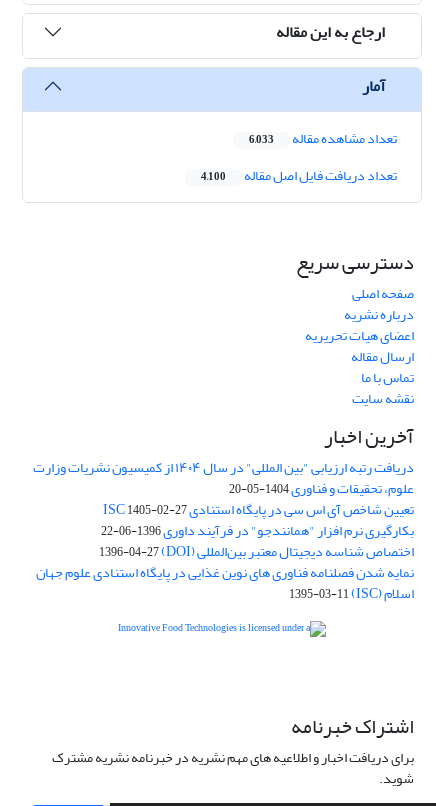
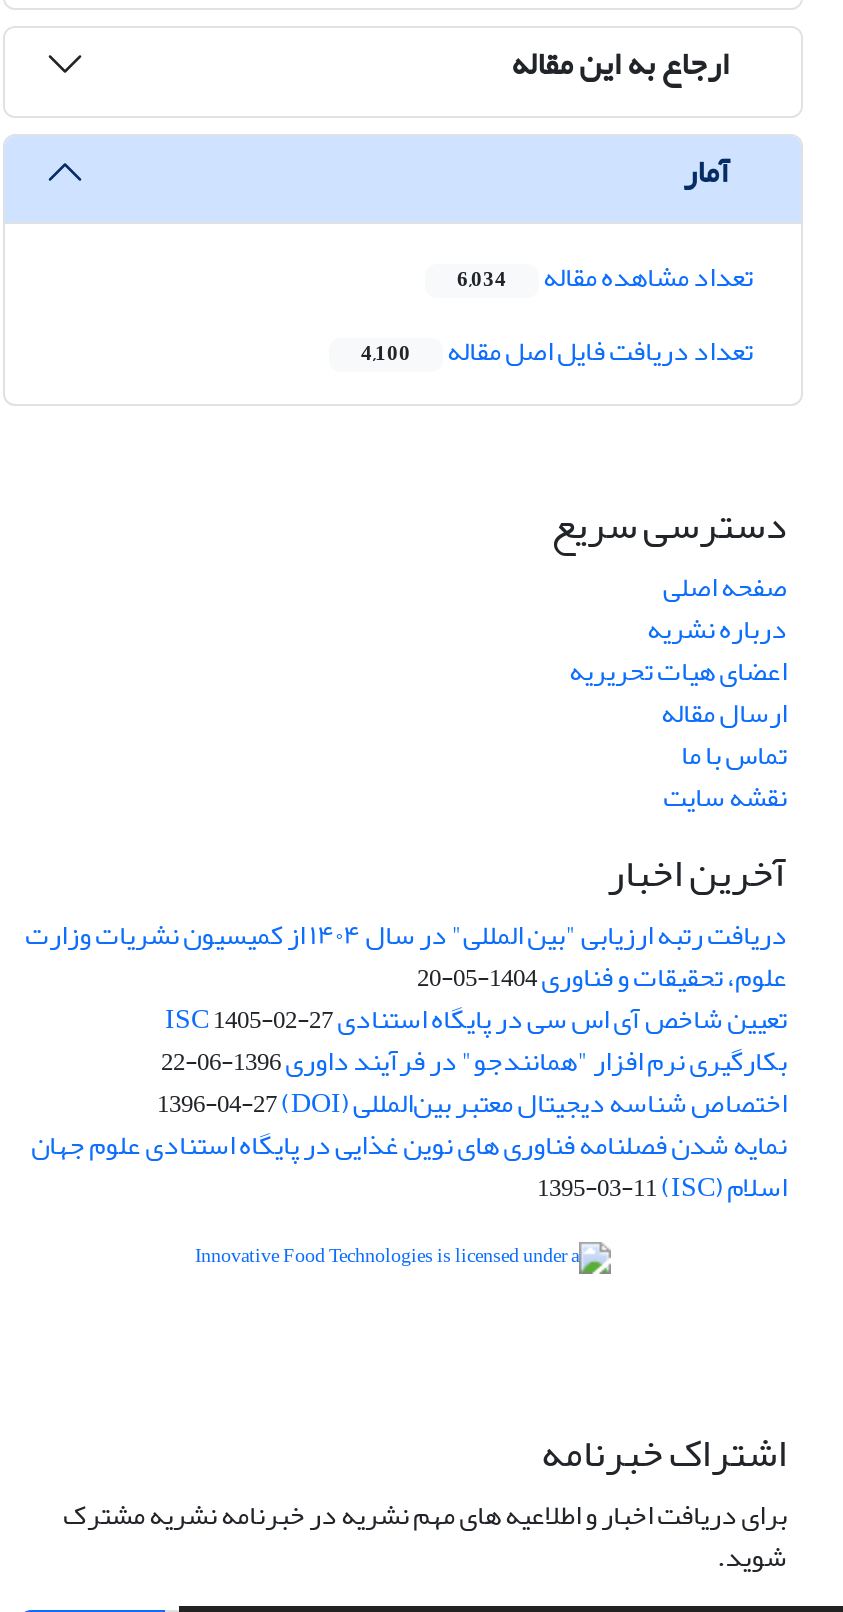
[249,125,397,152] تعداد مشاهده مقاله 6,033 -> [457,251,753,305] تعداد مشاهده مقاله 6,034

